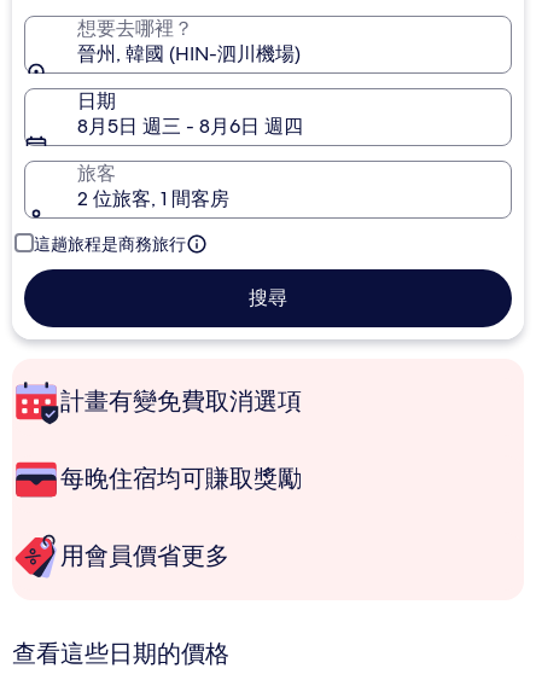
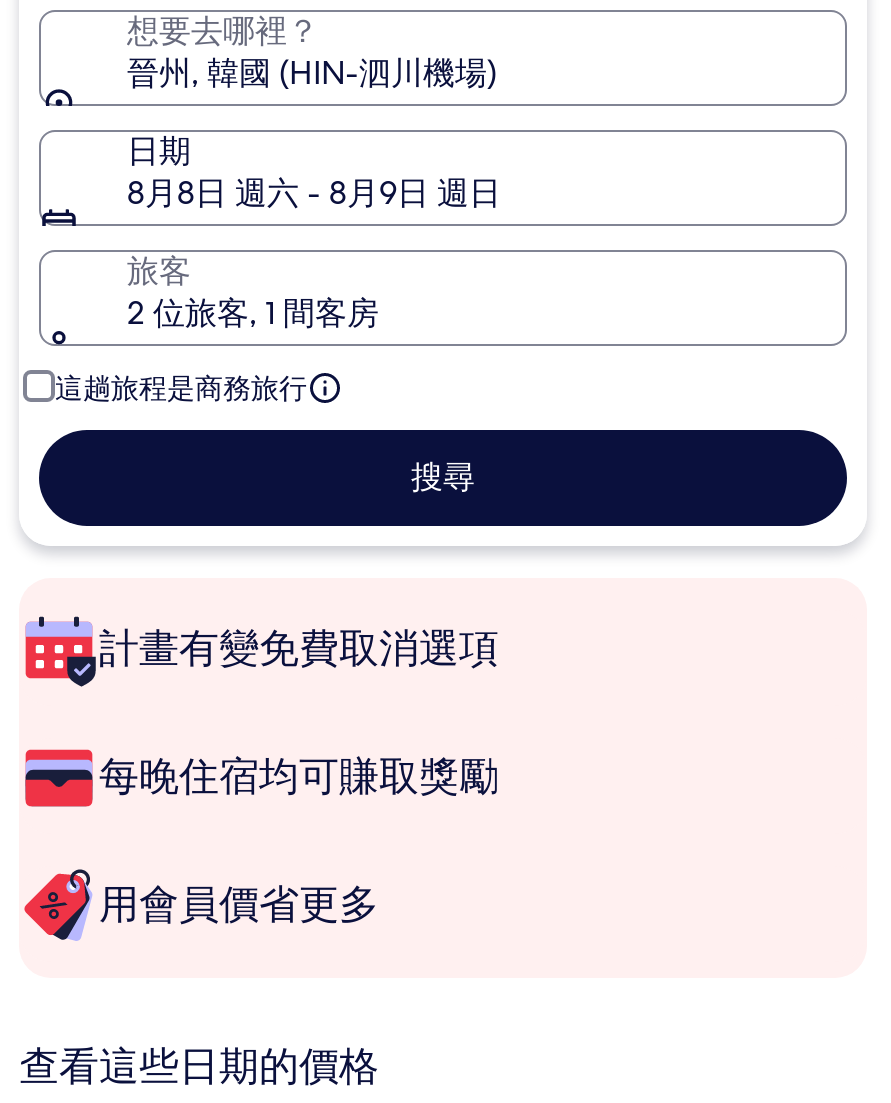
[77,114,303,139] 8月5日 週三 - 8月6日 週四 -> [127,172,501,214] 8月8日 週六 - 8月9日 週日

